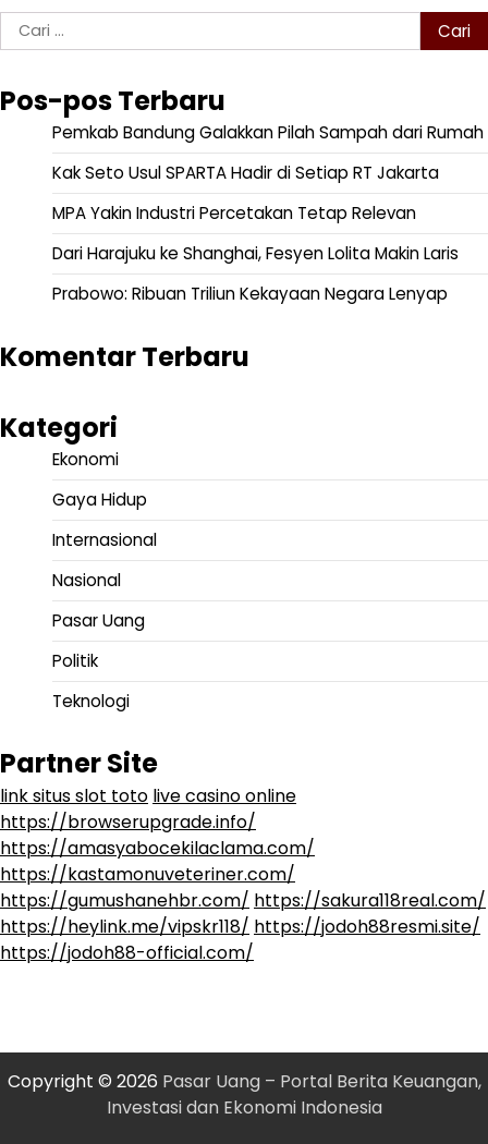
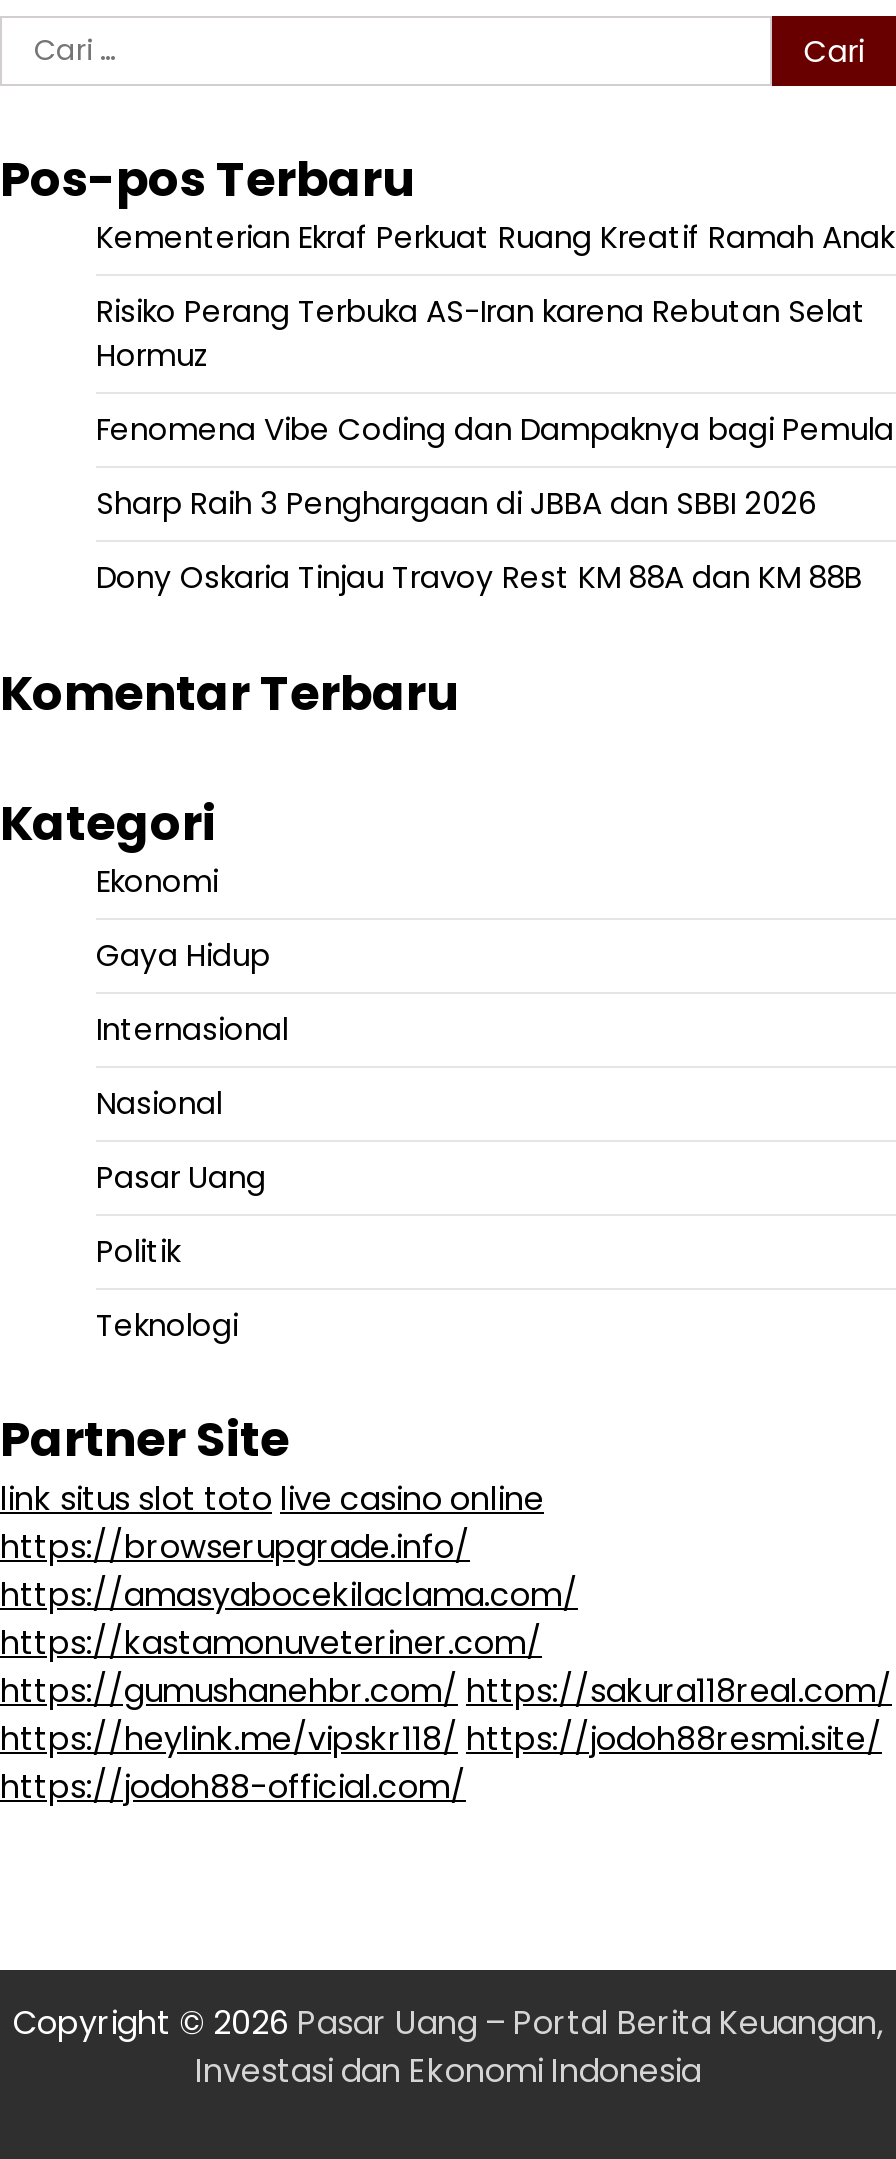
[52,121,484,144] Pemkab Bandung Galakkan Pilah Sampah dari Rumah -> [96,216,894,258] Kementerian Ekraf Perkuat Ruang Kreatif Ramah Anak
[52,161,439,184] Kak Seto Usul SPARTA Hadir di Setiap RT Jakarta -> [96,290,866,376] Risiko Perang Terbuka AS-Iran karena Rebutan Selat | Hormuz
[52,202,416,224] MPA Yakin Industri Percetakan Tetap Relevan -> [96,408,894,450] Fenomena Vibe Coding dan Dampaknya bagi Pemula
[52,242,459,265] Dari Harajuku ke Shanghai, Fesyen Lolita Makin Laris -> [96,482,816,524] Sharp Raih 3 Penghargaan di JBBA dan SBBI 2026
[52,282,448,305] Prabowo: Ribuan Triliun Kekayaan Negara Lenyap -> [96,556,862,598] Dony Oskaria Tinjau Travoy Rest KM 88A dan KM 88B

